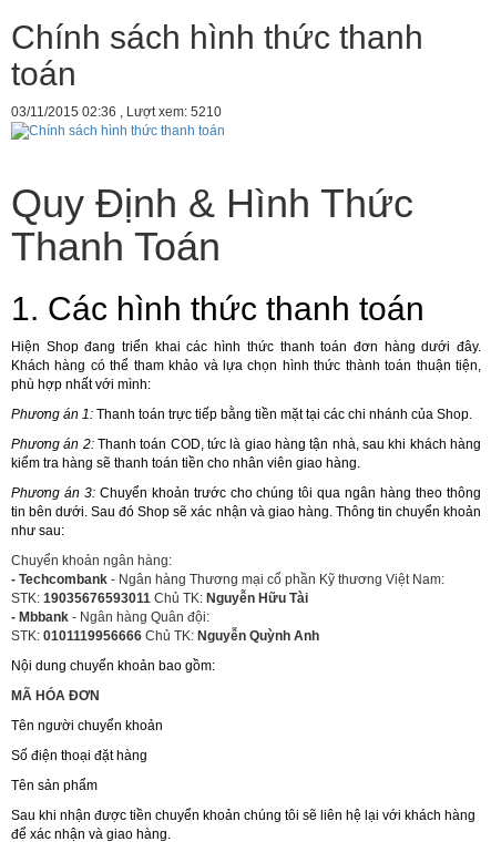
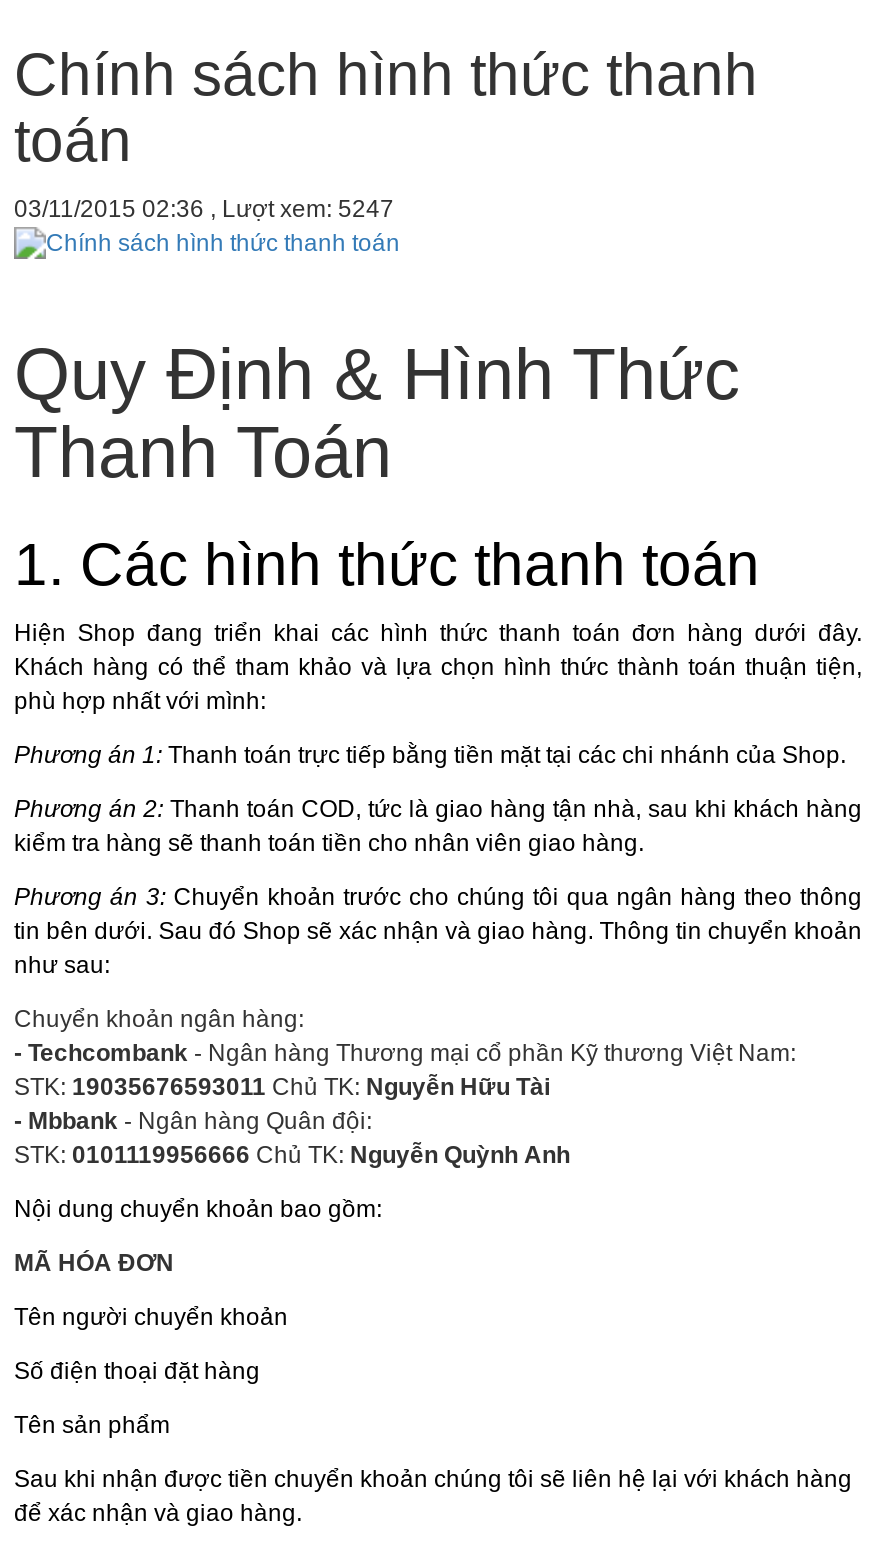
[11,104,222,120] 03/11/2015 02:36, Lượt xem: 5210 -> [14,195,394,223] 03/11/2015 02:36, Lượt xem: 5247

